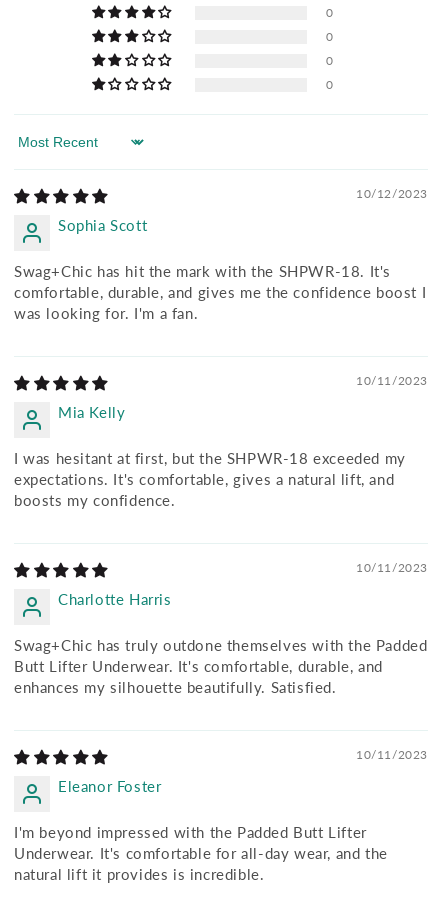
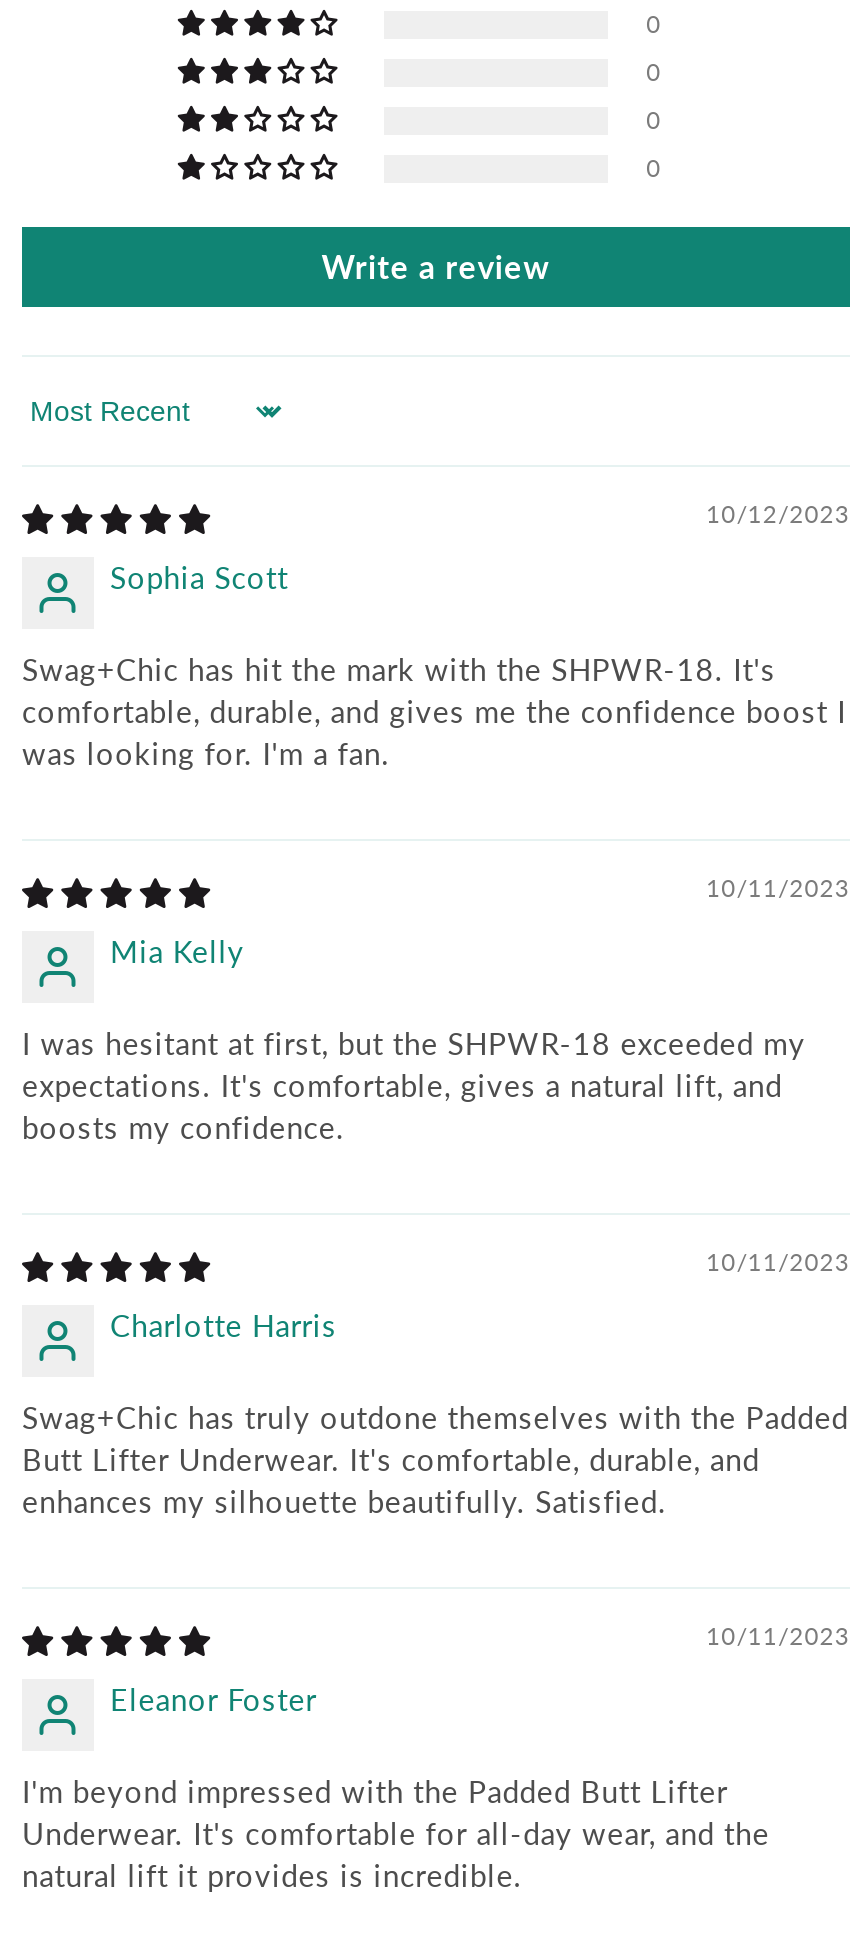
none -> [322,247,550,285] Write a review

